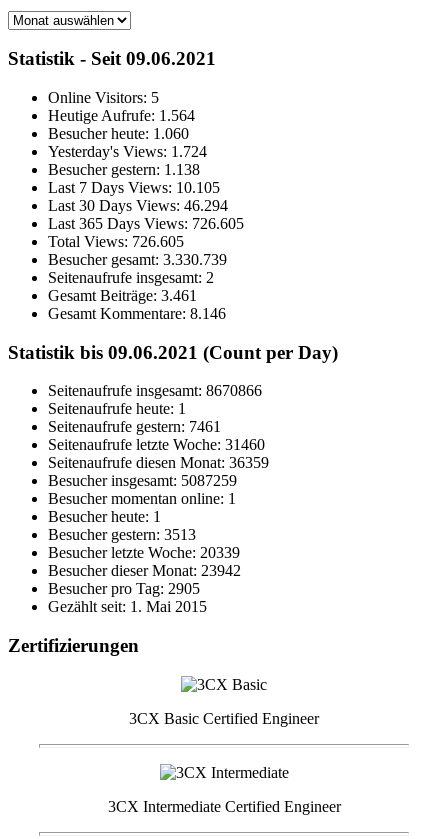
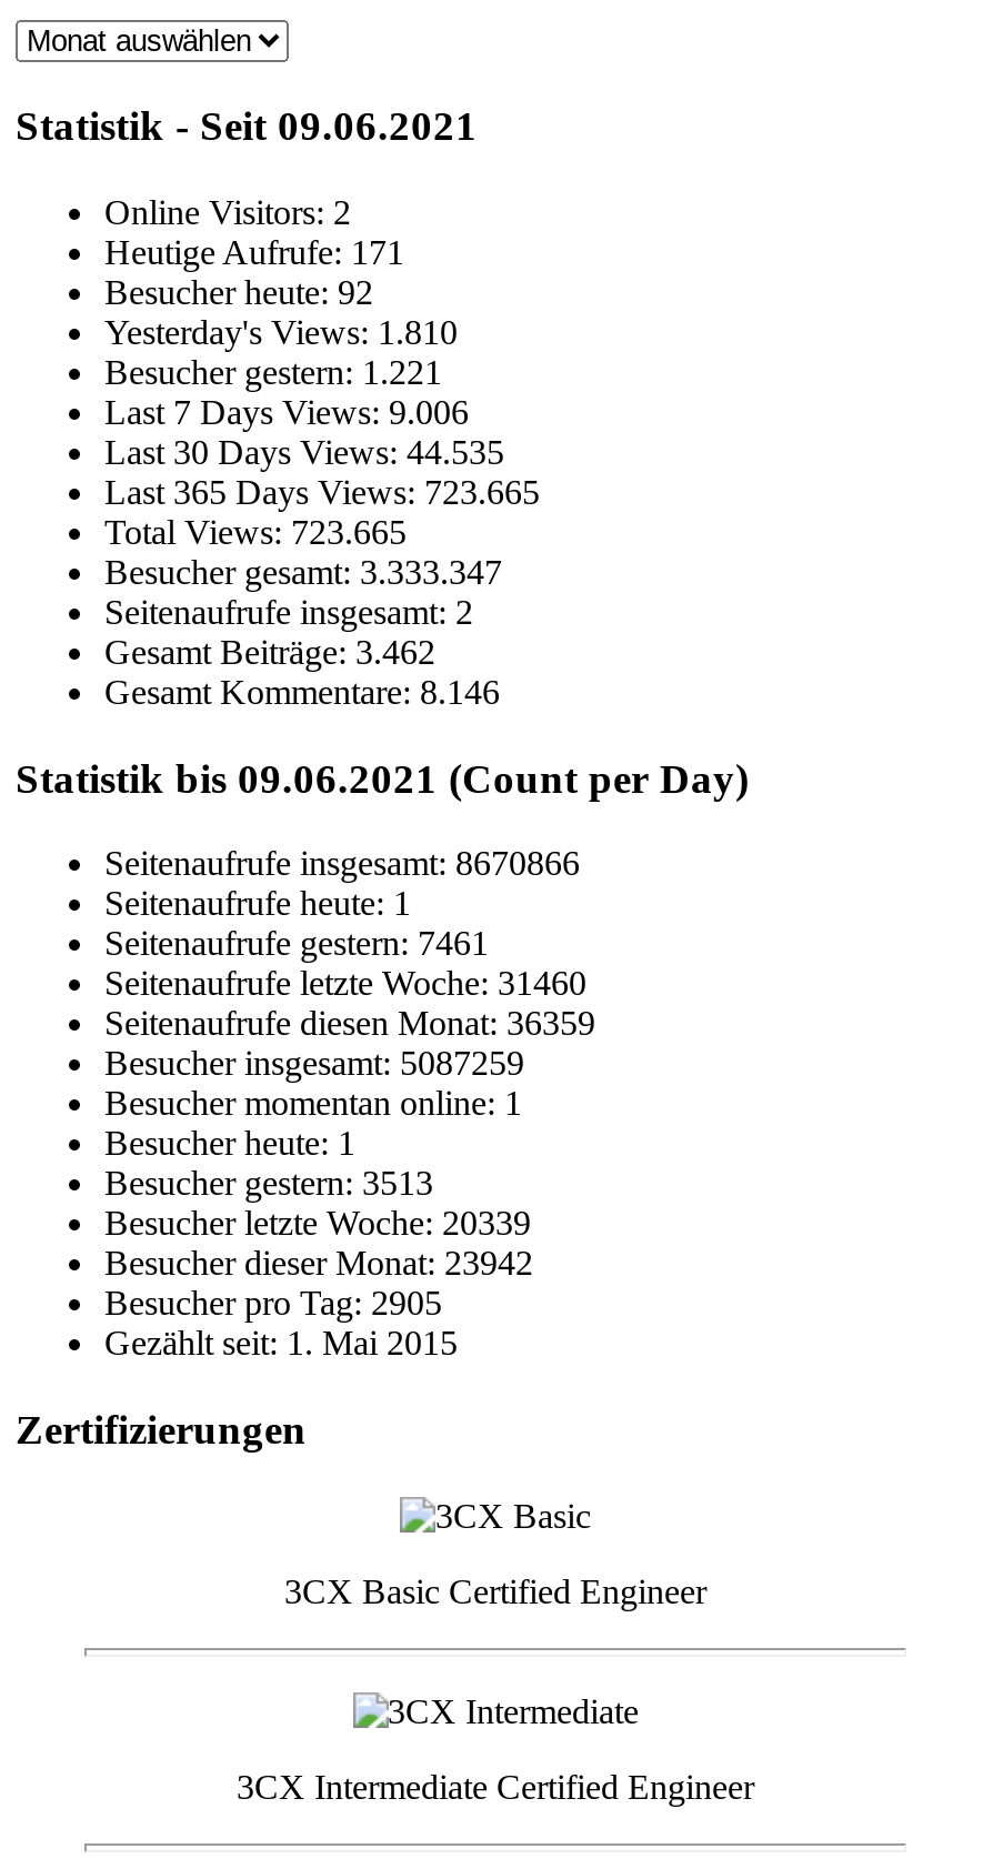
[48,89,159,106] Online Visitors: 5 -> [104,193,351,231] Online Visitors: 2
[48,107,195,124] Heutige Aufrufe: 1.564 -> [104,233,404,271] Heutige Aufrufe: 171
[48,125,189,142] Besucher heute: 1.060 -> [104,273,373,311] Besucher heute: 92
[48,143,207,160] Yesterday's Views: 1.724 -> [104,313,458,351] Yesterday's Views: 1.810
[48,161,200,178] Besucher gestern: 1.138 -> [104,353,442,391] Besucher gestern: 1.221
[48,179,220,196] Last 7 Days Views: 10.105 -> [104,393,469,431] Last 7 Days Views: 9.006
[48,197,228,214] Last 30 Days Views: 46.294 -> [104,433,504,471] Last 30 Days Views: 44.535
[48,215,244,232] Last 365 Days Views: 726.605 -> [104,473,540,511] Last 365 Days Views: 723.665
[48,233,184,250] Total Views: 726.605 -> [104,513,407,551] Total Views: 723.665
[48,251,227,268] Besucher gesamt: 3.330.739 -> [104,553,502,591] Besucher gesamt: 3.333.347
[48,287,197,304] Gesamt Beiträge:3.461 -> [104,633,435,671] Gesamt Beiträge:3.462

